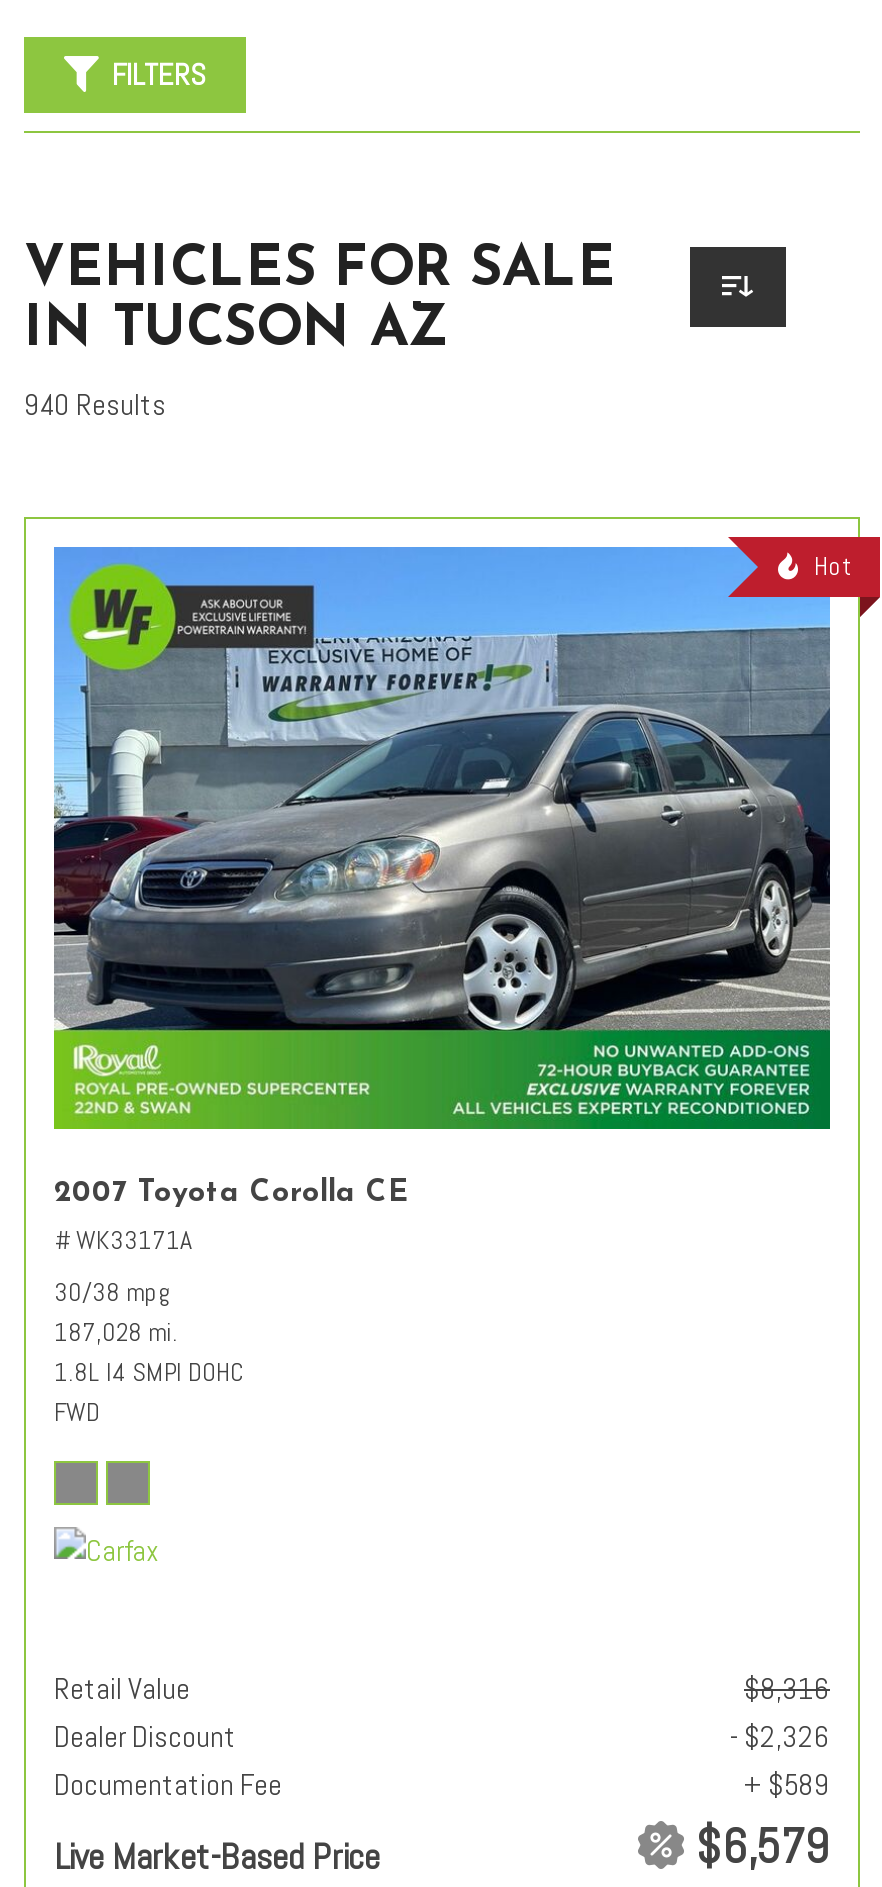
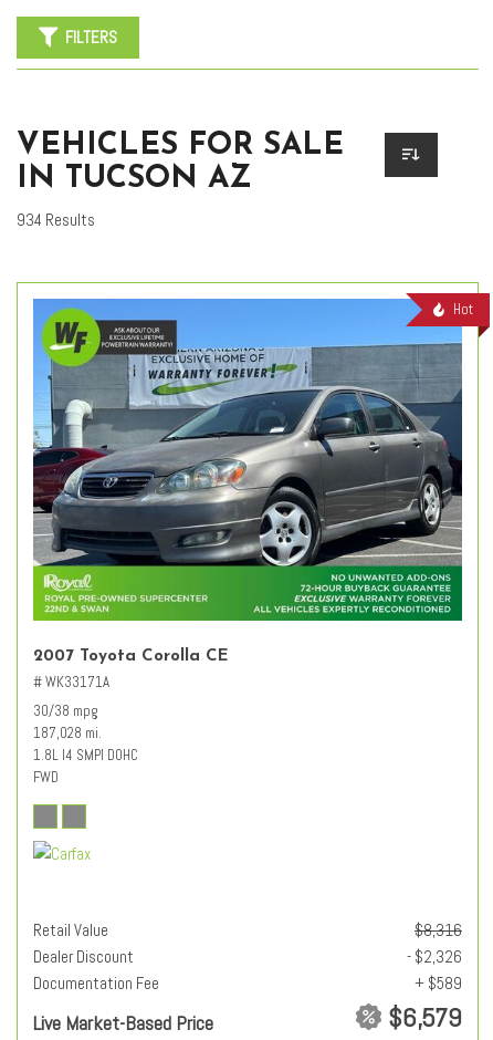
[24,385,166,423] 940 Results -> [17,209,95,230] 934 Results

